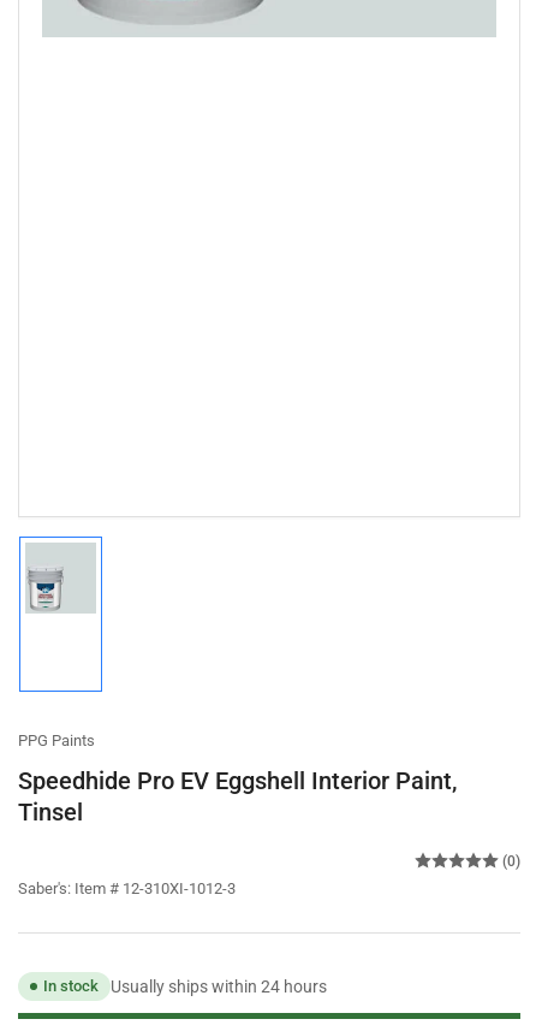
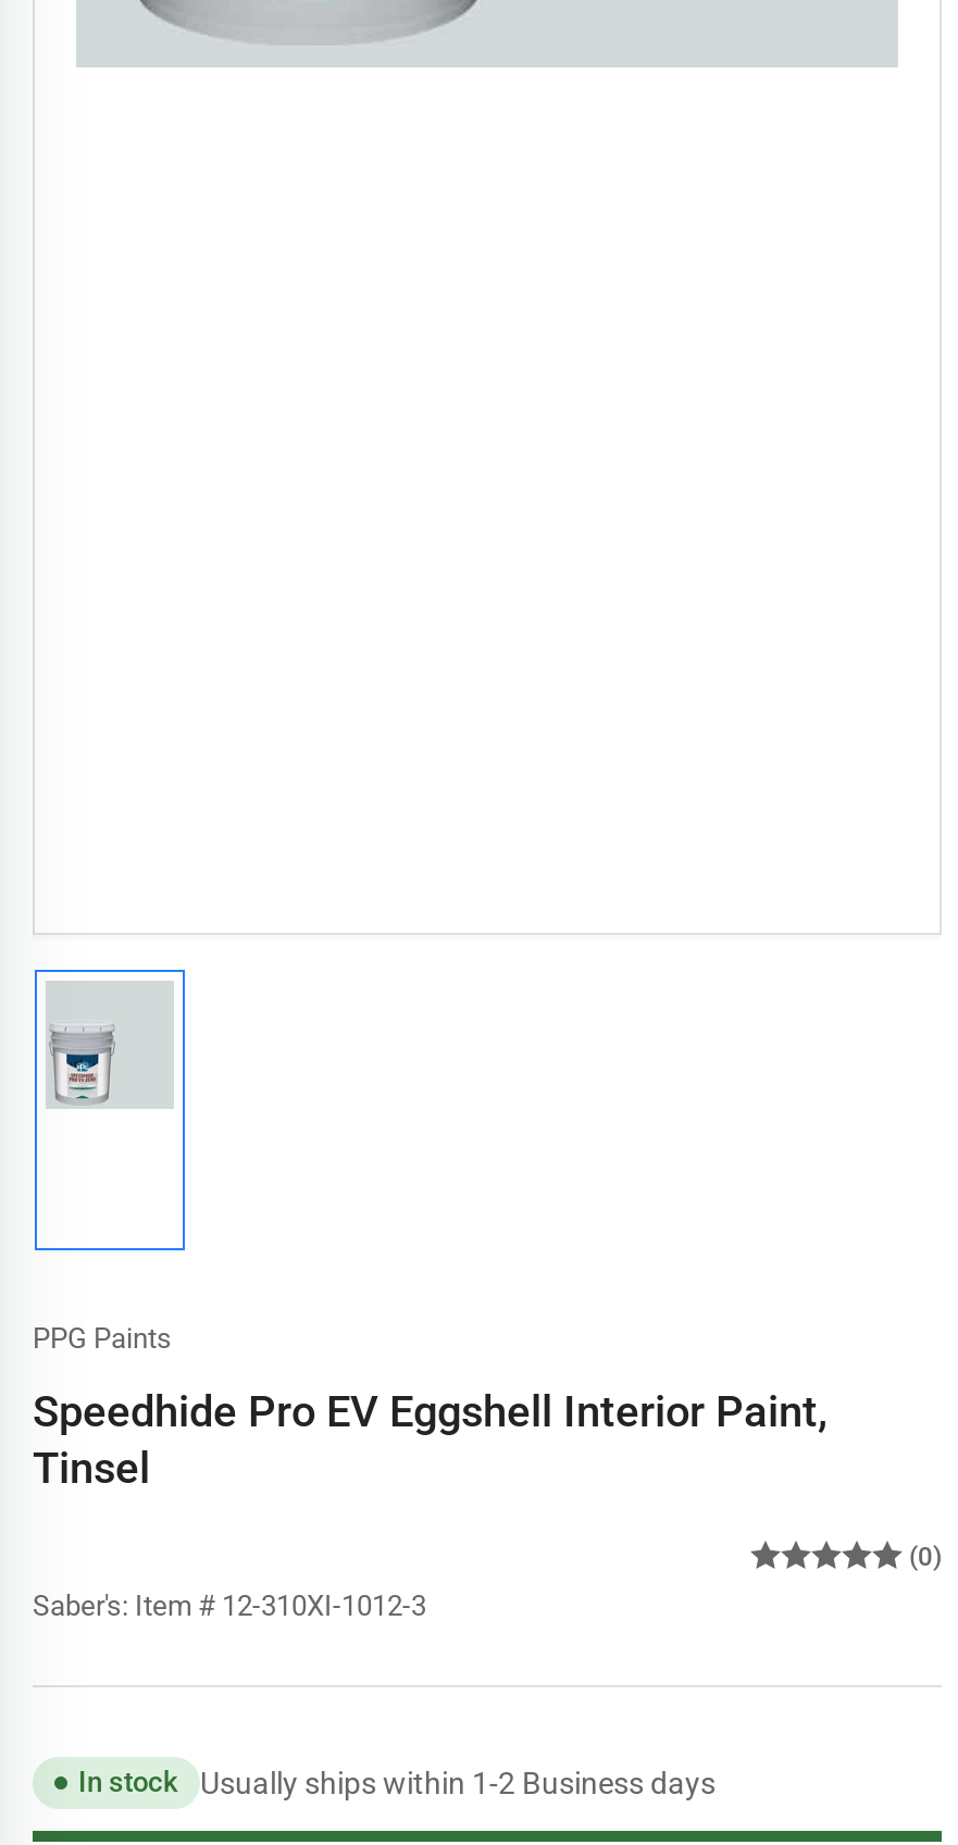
[111,977,327,996] Usually ships within 24 hours -> [200,1765,716,1800] Usually ships within 1-2 Business days

